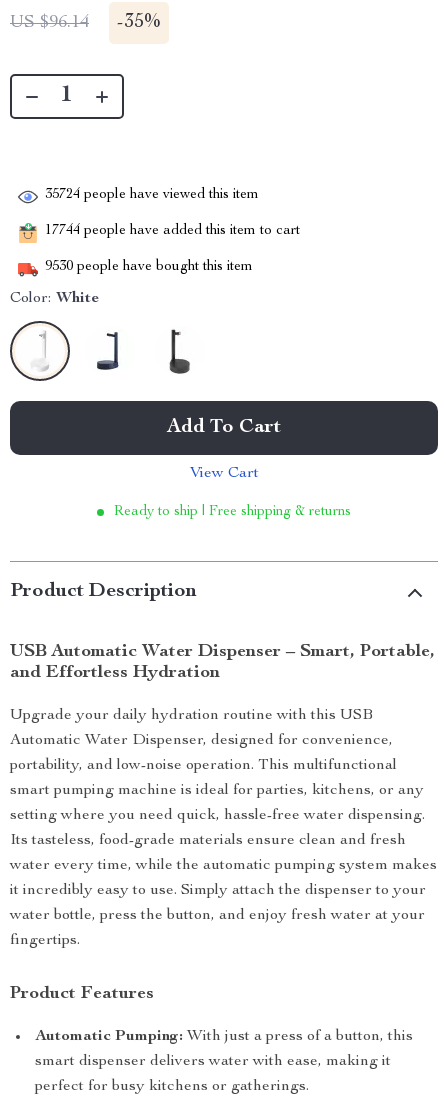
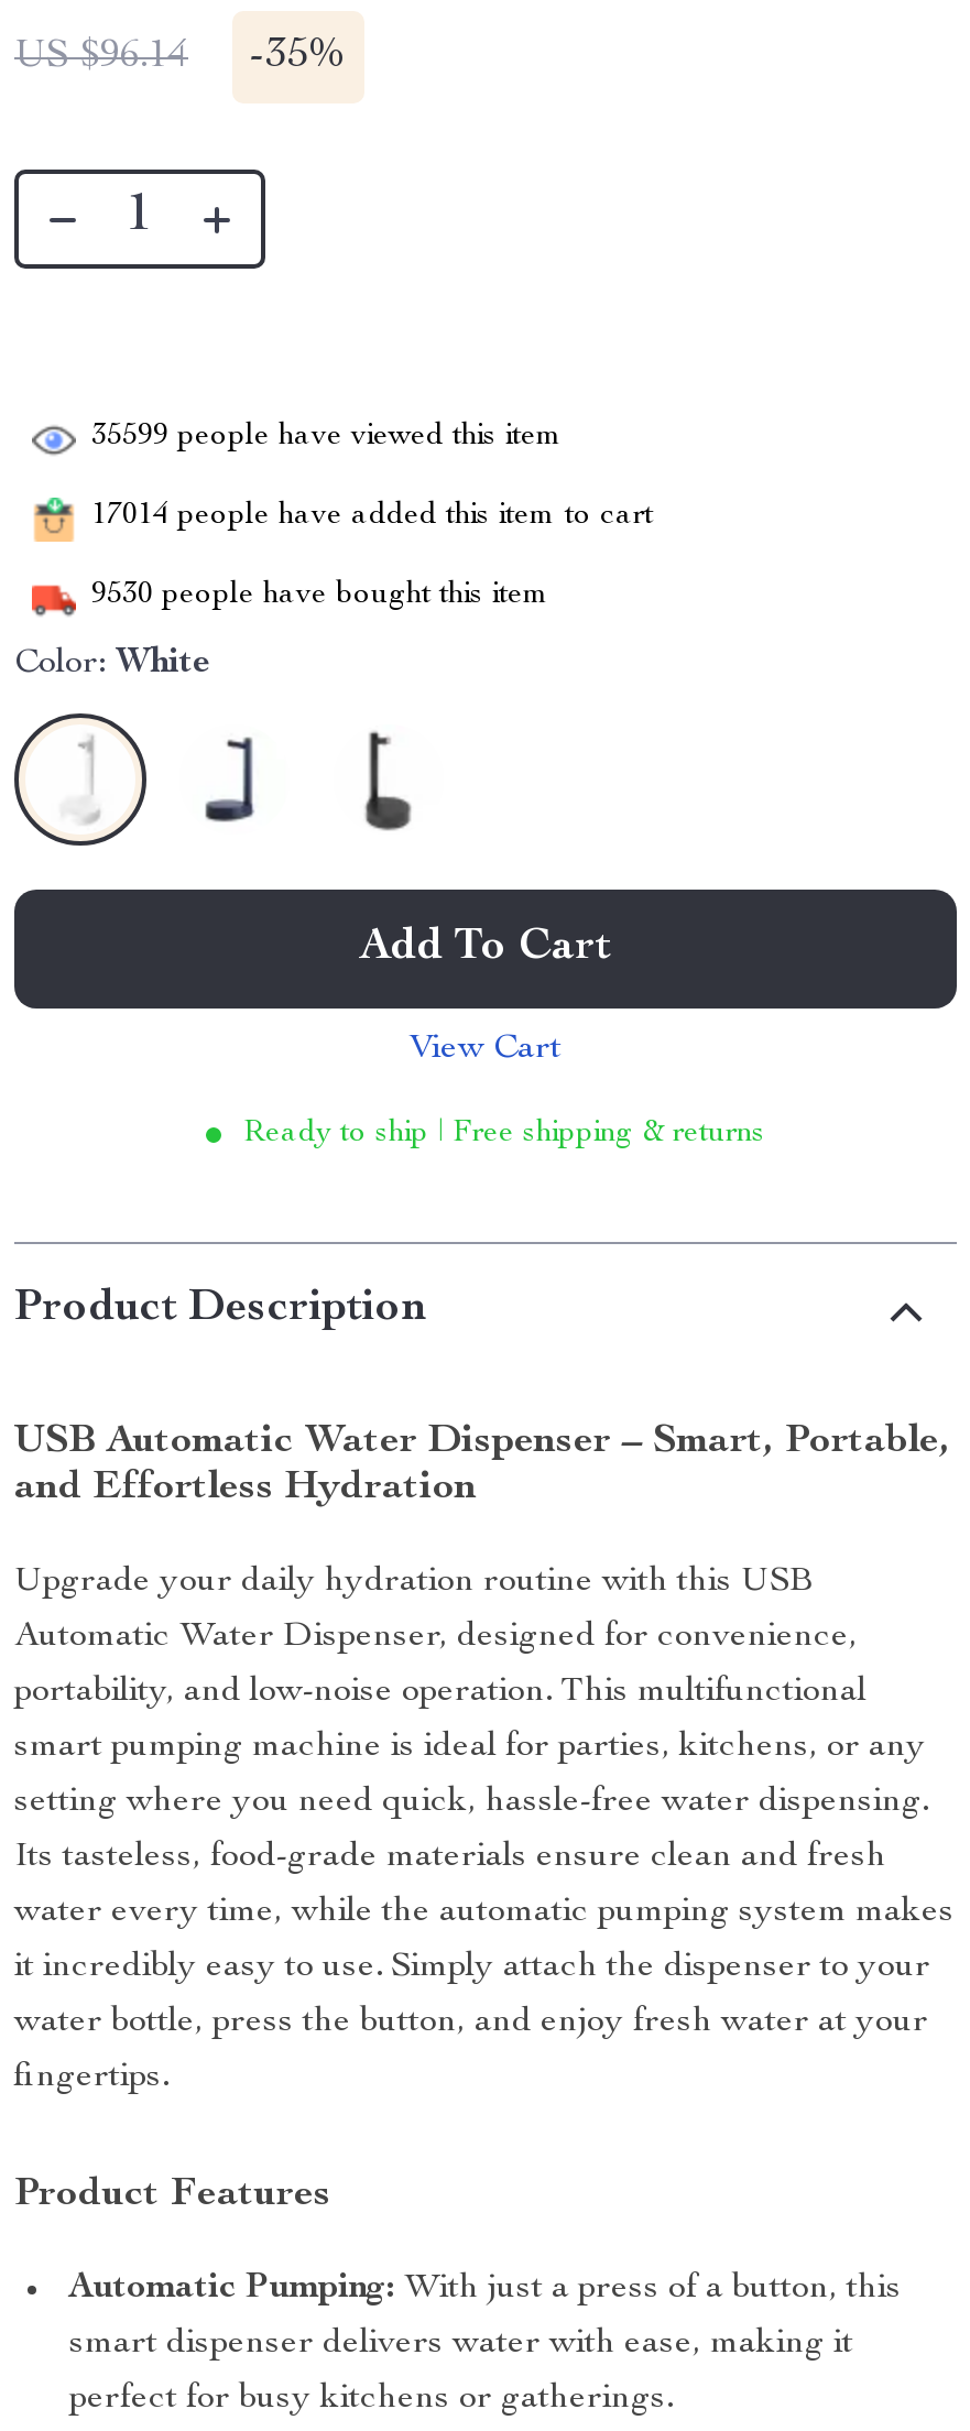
[45,188,259,202] 35724 people have viewed this item -> [91,421,563,452] 35599 people have viewed this item
[45,224,300,238] 17744 people have added this item to cart -> [91,501,653,531] 17014 people have added this item to cart

